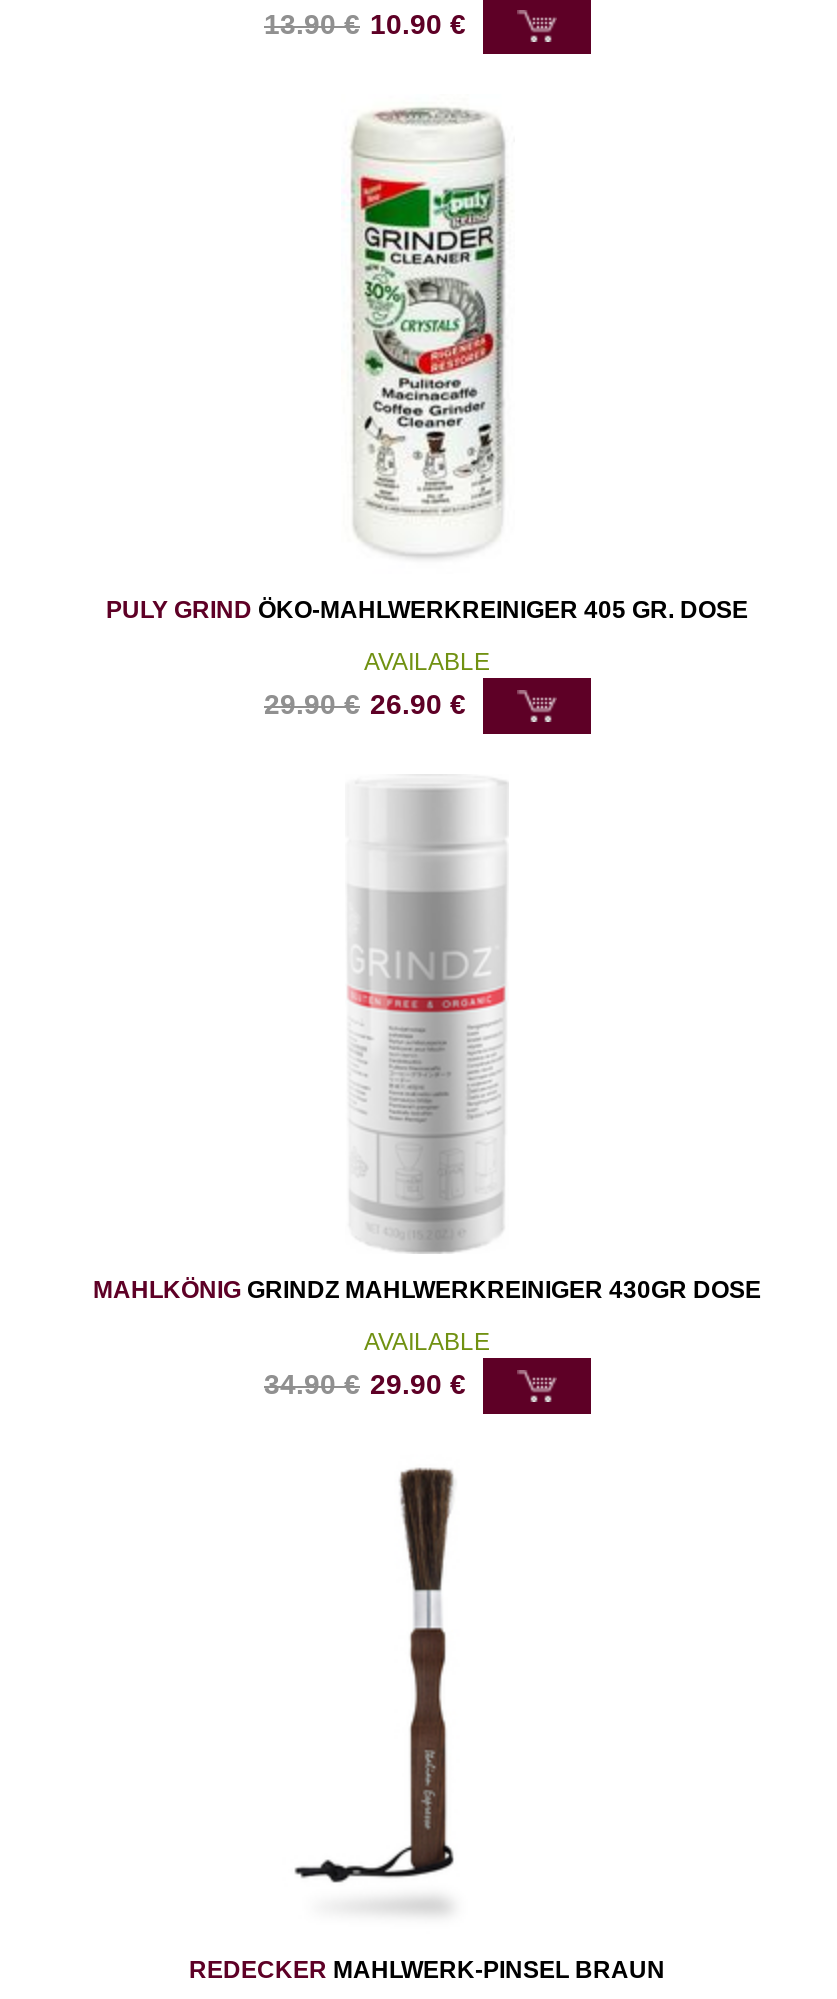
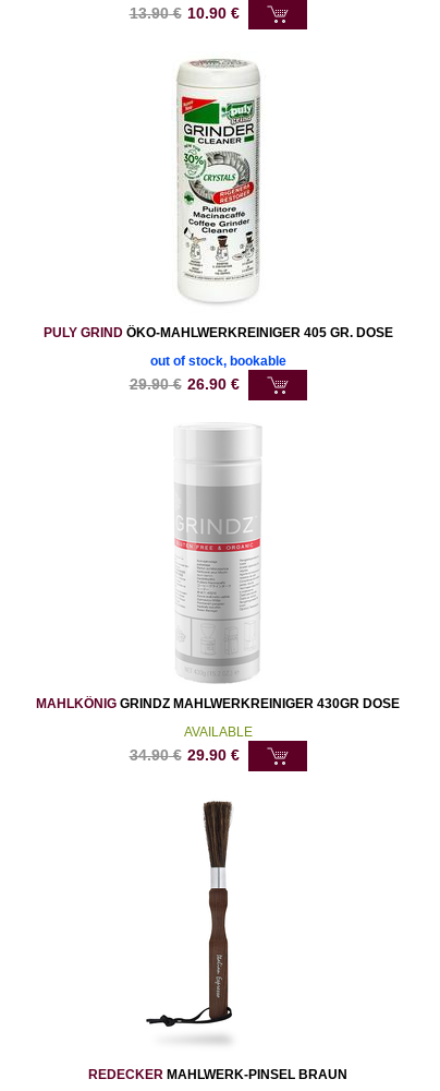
[364,648,490,676] AVAILABLE -> [150,353,286,369] out of stock, bookable

